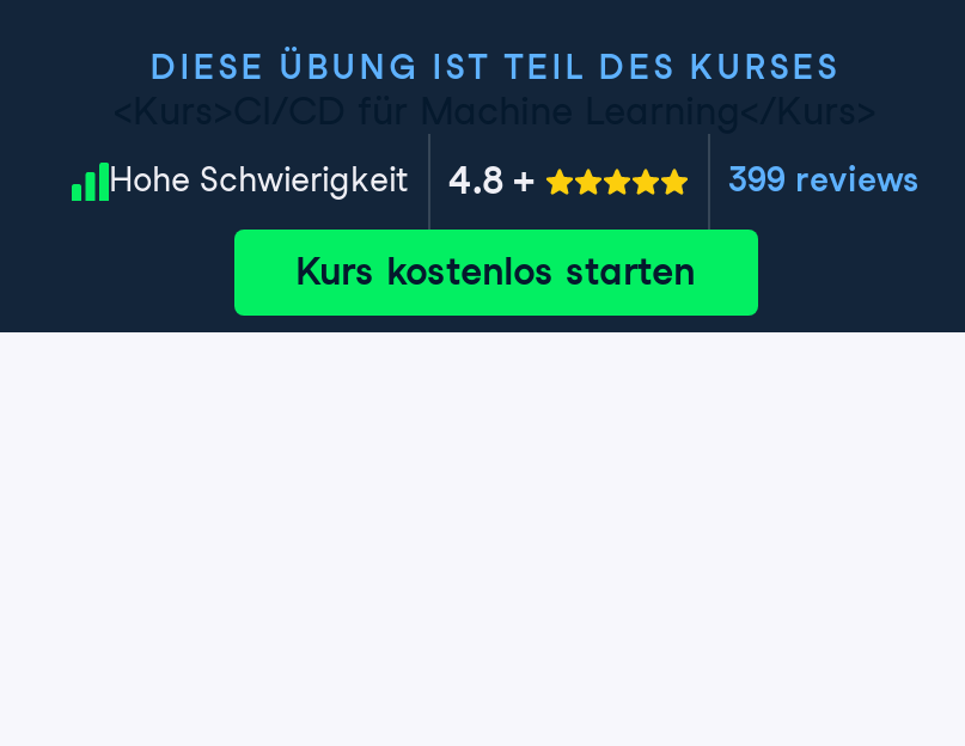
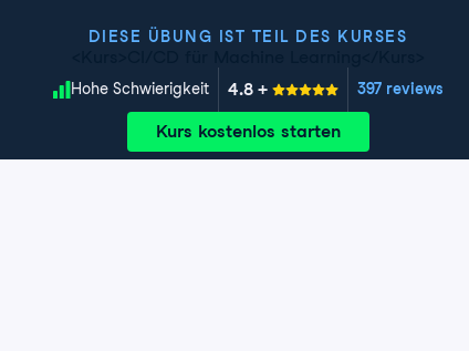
[728,161,920,199] 399 reviews -> [357,80,443,98] 397 reviews

